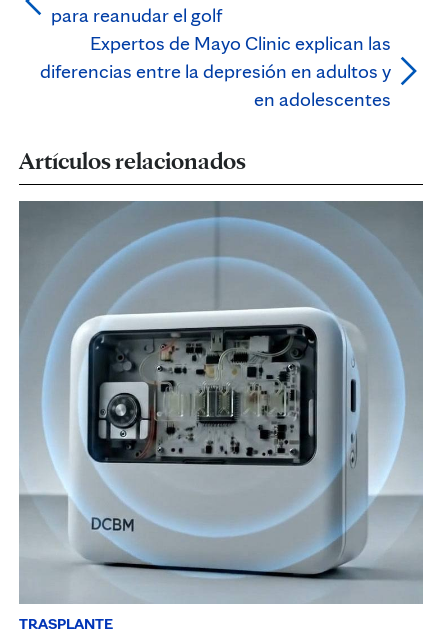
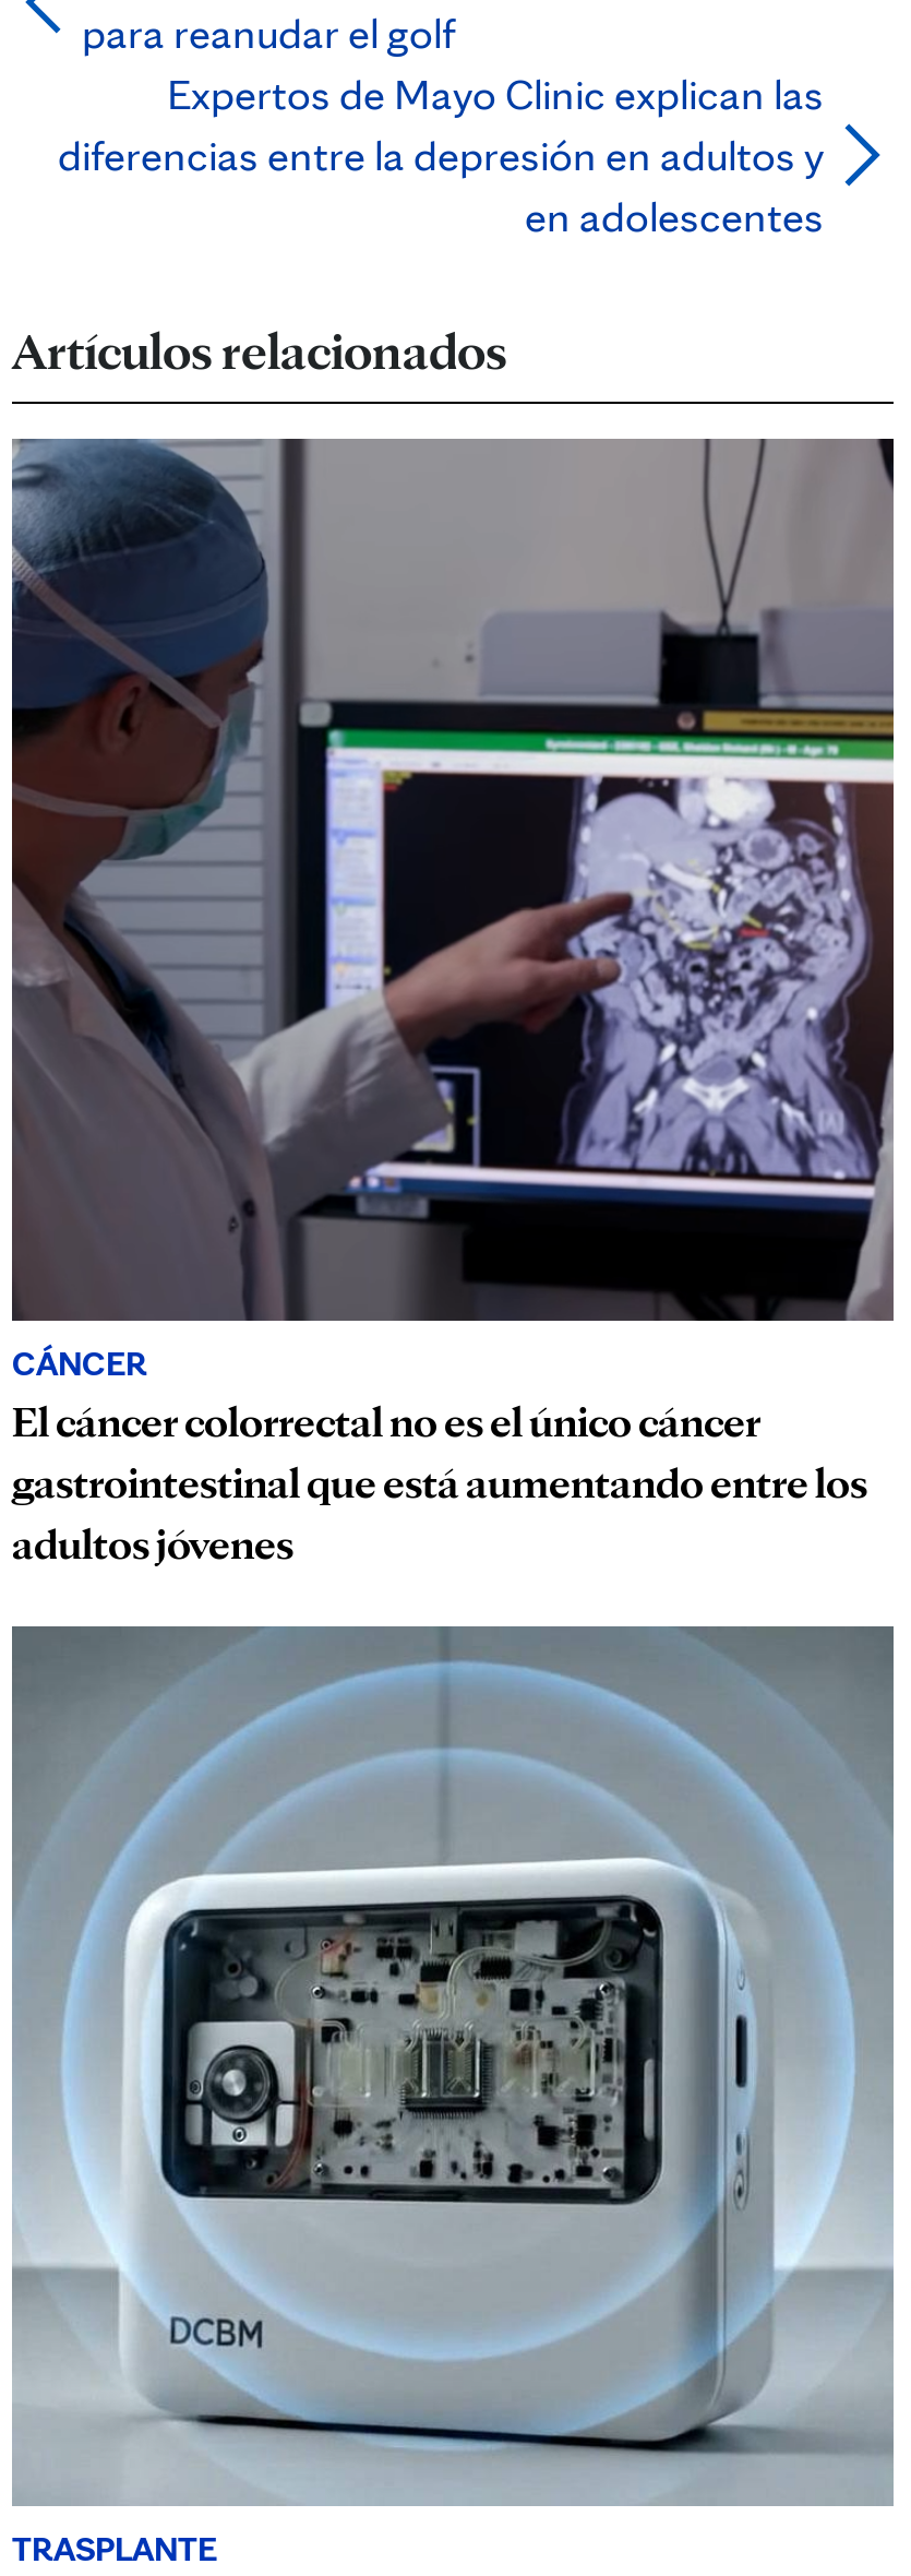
none -> [12,439,896,1569] [image] | CÁNCER | El cáncer colorrectal no es el único cáncer | gastrointestinal que está aumentando entre los | adultos jóvenes

